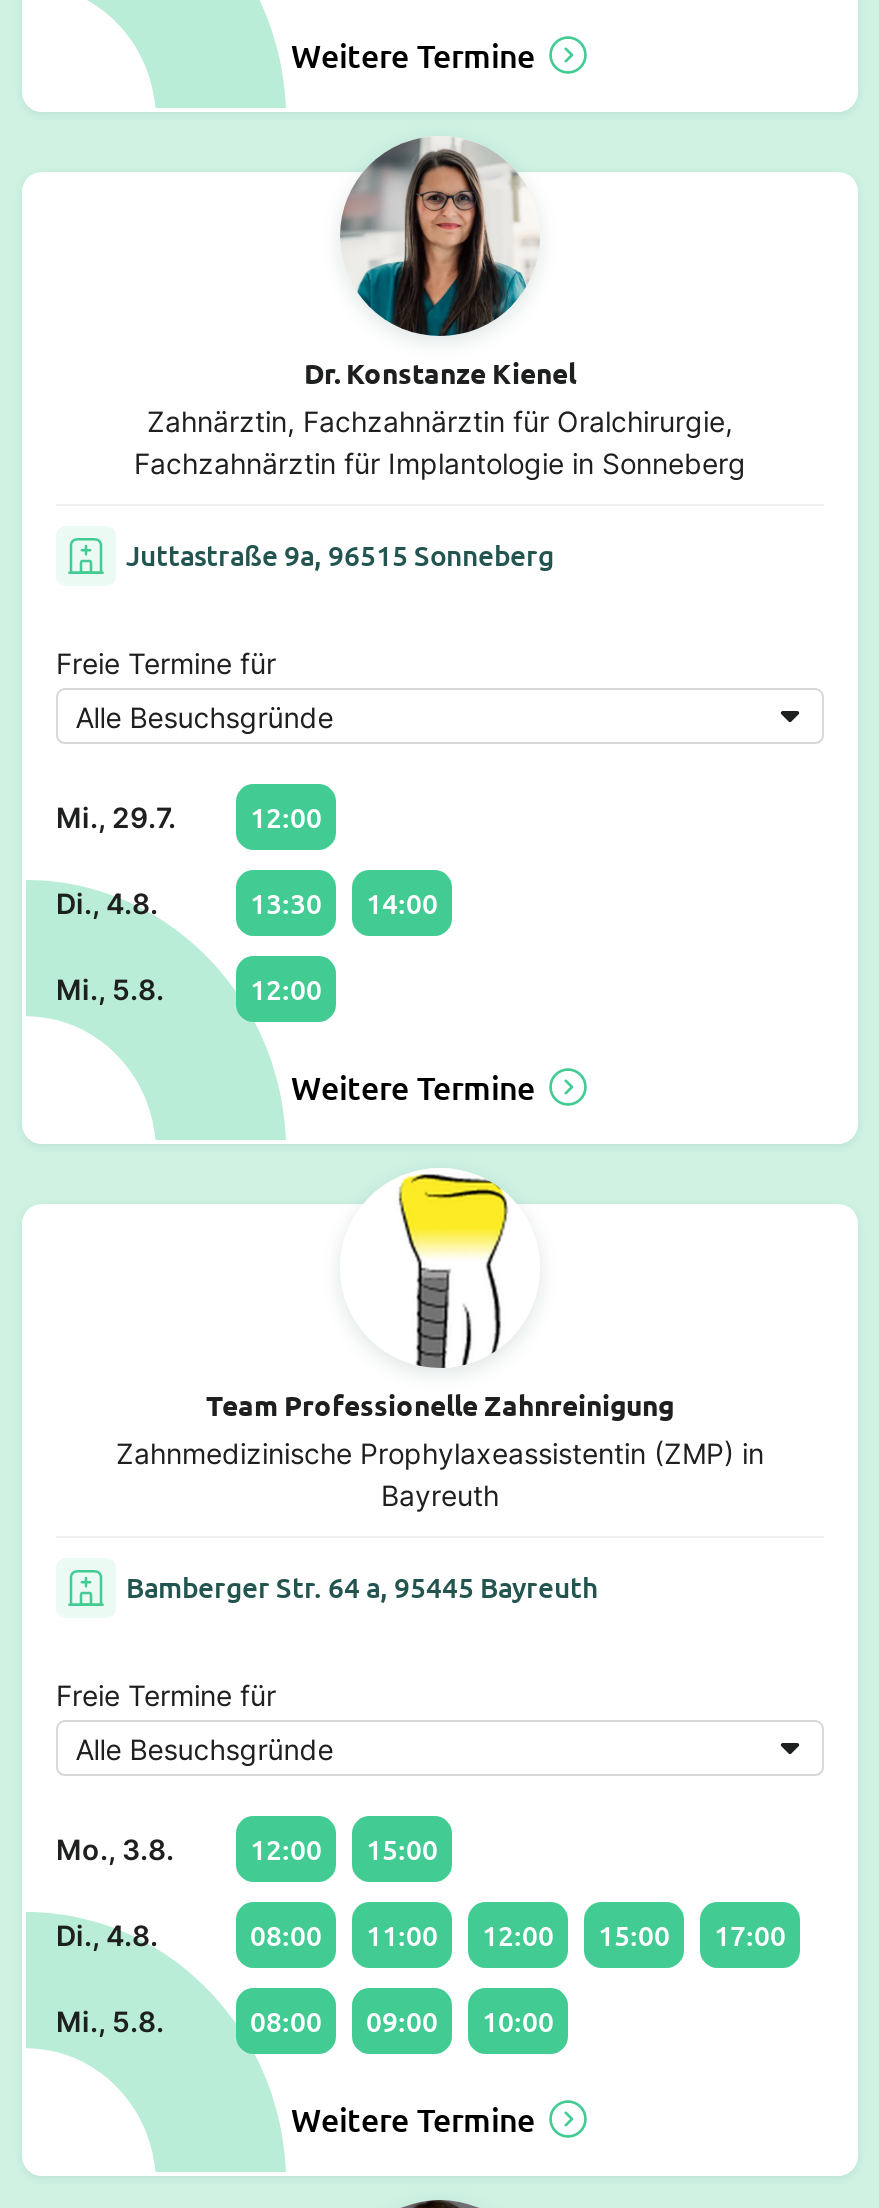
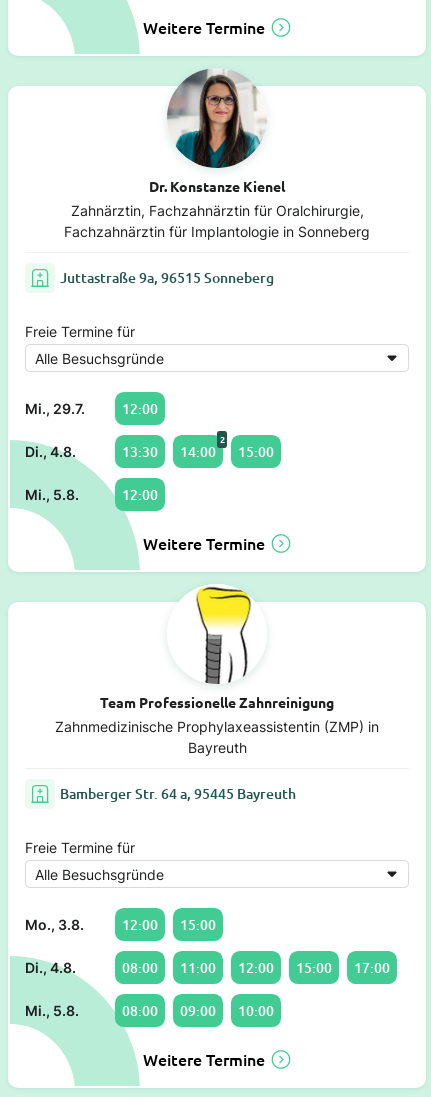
none -> [220,432,274,461] 2 | 15:00

